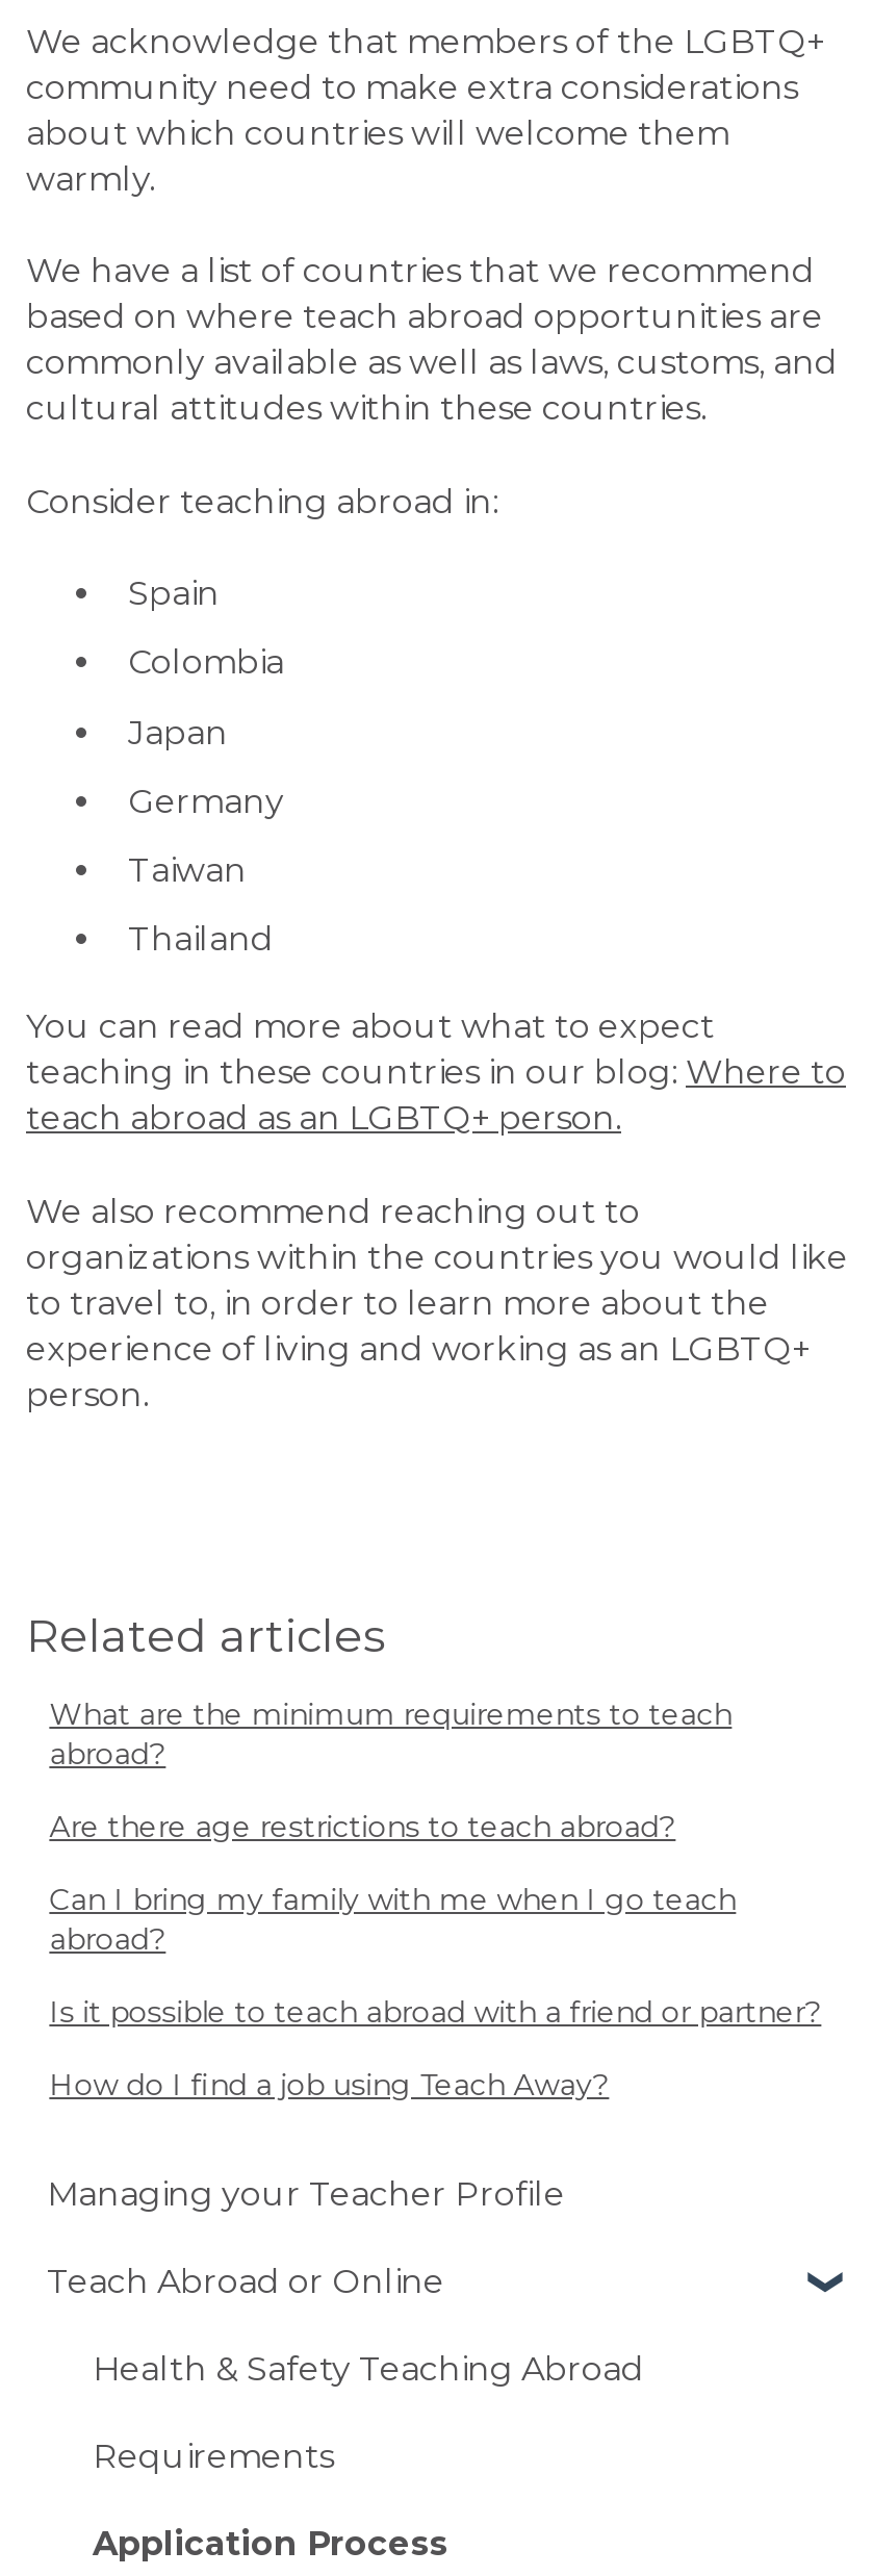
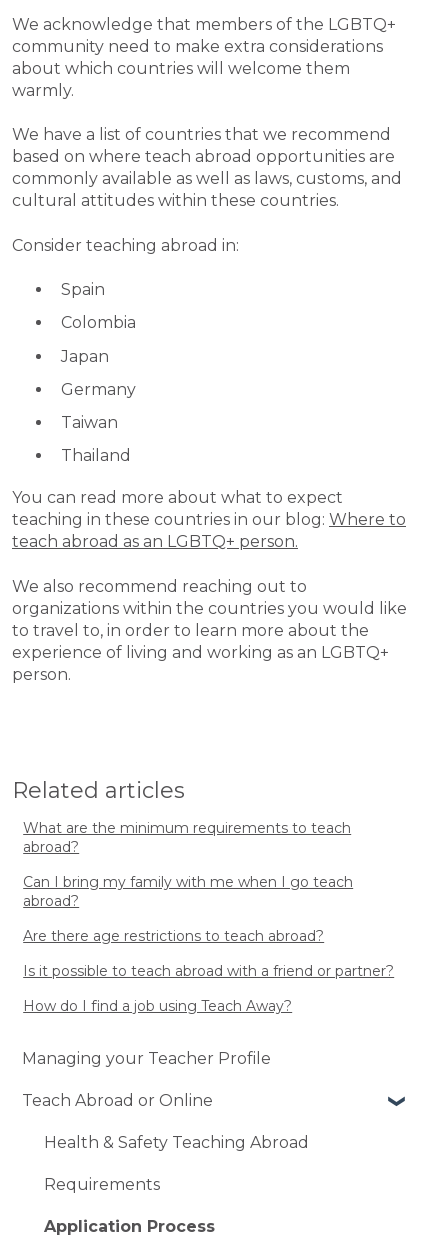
moved [49,1808,676,1845] -> [23,927,324,945]: Are there age restrictions to teach abroad?
moved [49,1881,736,1958] -> [23,873,353,910]: Can I bring my family with me when I go teach | abroad?

